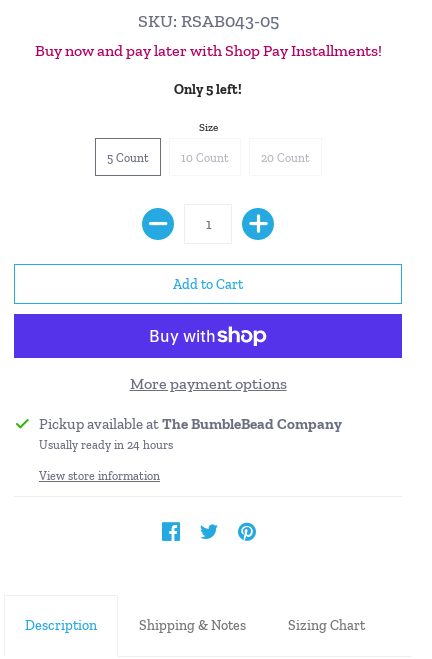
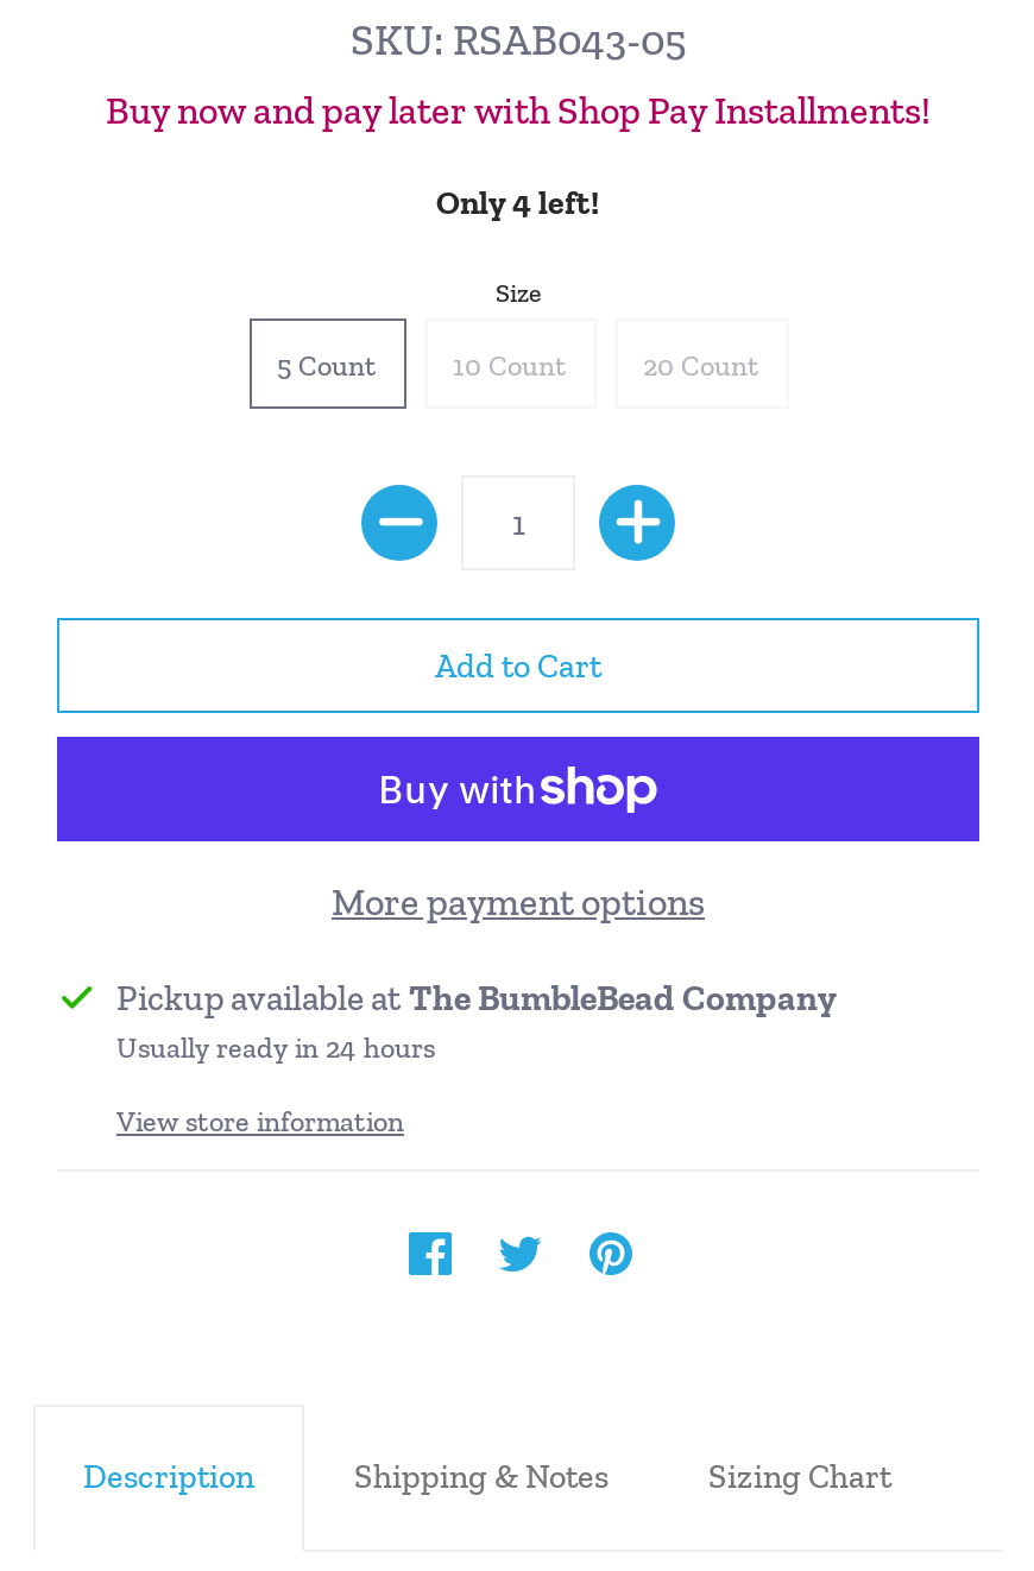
[174,81,242,98] Only 5 left! -> [436,183,600,224] Only 4 left!

